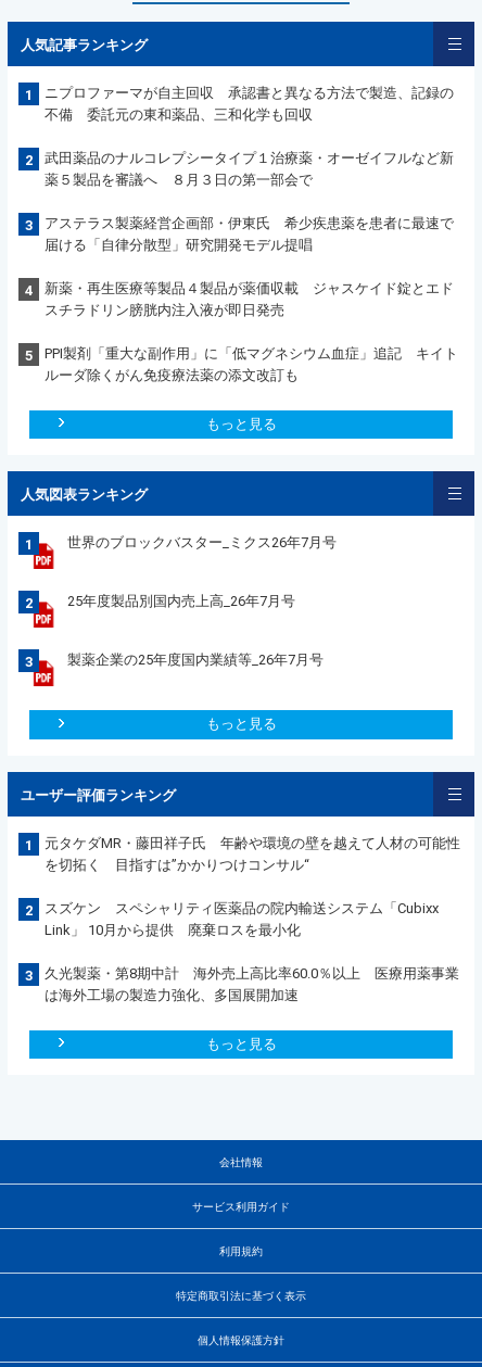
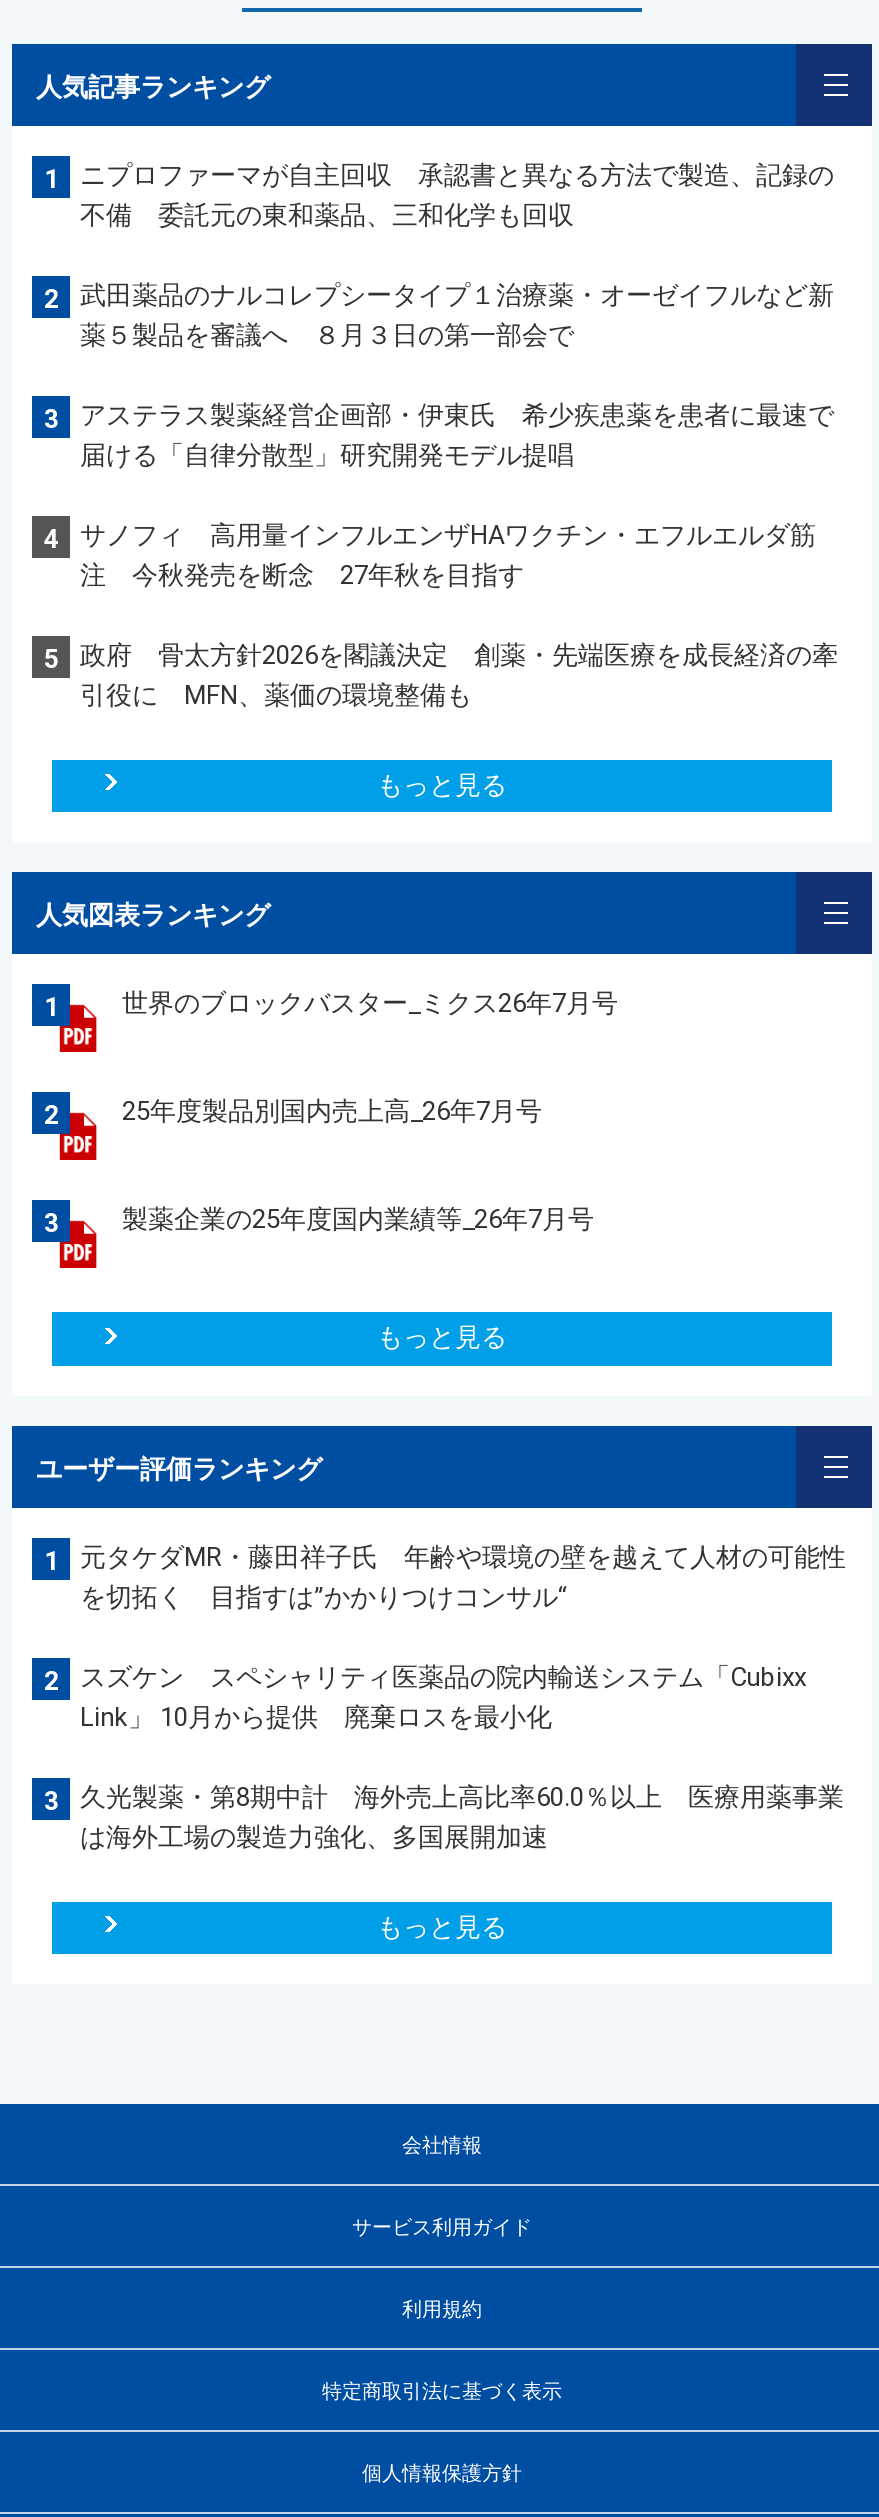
[45,280,454,318] 新薬・再生医療等製品４製品が薬価収載 ジャスケイド錠とエド | スチラドリン膀胱内注入液が即日発売 -> [80,519,816,589] サノフィ 高用量インフルエンザHAワクチン・エフルエルダ筋 | 注 今秋発売を断念 27年秋を目指す
[45,345,458,383] PPI製剤「重大な副作用」に「低マグネシウム血症」追記 キイト | ルーダ除くがん免疫療法薬の添文改訂も -> [80,639,838,709] 政府 骨太方針2026を閣議決定 創薬・先端医療を成長経済の牽 | 引役に MFN、薬価の環境整備も

